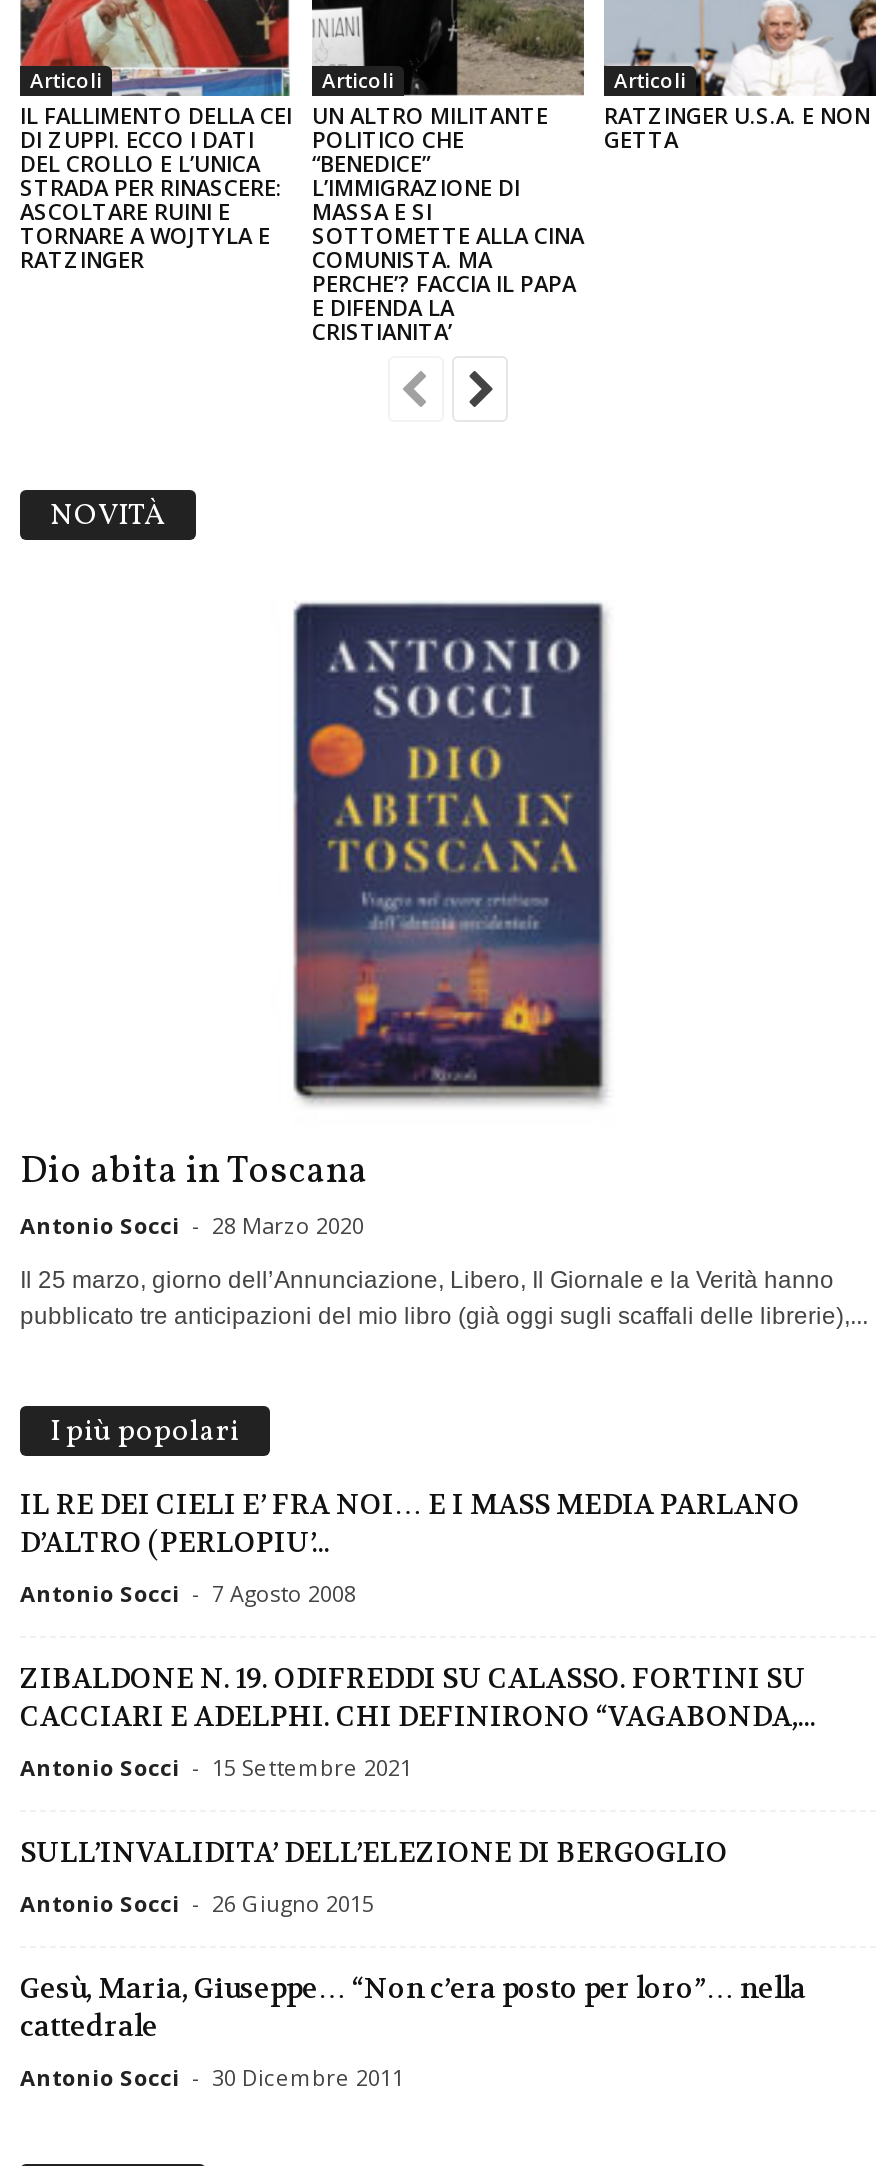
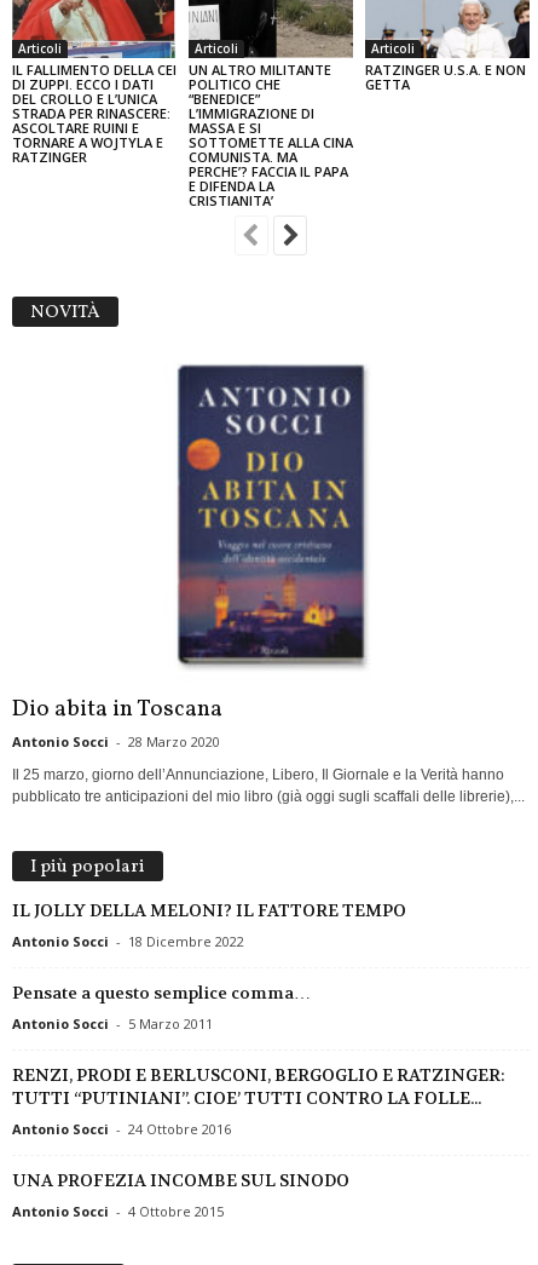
[20,1486,800,1560] IL RE DEI CIELI E’ FRA NOI… E I MASS MEDIA PARLANO | D’ALTRO (PERLOPIU’... -> [12,900,406,921] IL JOLLY DELLA MELONI? IL FATTORE TEMPO
[20,1578,356,1608] Antonio Socci - 7 Agosto 2008 -> [12,932,244,950] Antonio Socci - 18 Dicembre 2022
[20,1660,816,1734] ZIBALDONE N. 19. ODIFREDDI SU CALASSO. FORTINI SU | CACCIARI E ADELPHI. CHI DEFINIRONO “VAGABONDA,... -> [12,982,311,1004] Pensate a questo semplice comma…
[20,1752,412,1782] Antonio Socci - 15 Settembre 2021 -> [12,1015,213,1033] Antonio Socci - 5 Marzo 2011
[20,1834,728,1870] SULL’INVALIDITA’ DELL’ELEZIONE DI BERGOGLIO -> [12,1064,505,1109] RENZI, PRODI E BERLUSCONI, BERGOGLIO E RATZINGER: | TUTTI “PUTINIANI”. CIOE’ TUTTI CONTRO LA FOLLE...
[20,1888,374,1918] Antonio Socci - 26 Giugno 2015 -> [12,1120,231,1138] Antonio Socci - 24 Ottobre 2016
[20,1970,806,2044] Gesù, Maria, Giuseppe… “Non c’era posto per loro”… nella | cattedrale -> [12,1169,349,1191] UNA PROFEZIA INCOMBE SUL SINODO
[20,2062,404,2092] Antonio Socci - 30 Dicembre 2011 -> [12,1202,224,1220] Antonio Socci - 4 Ottobre 2015

